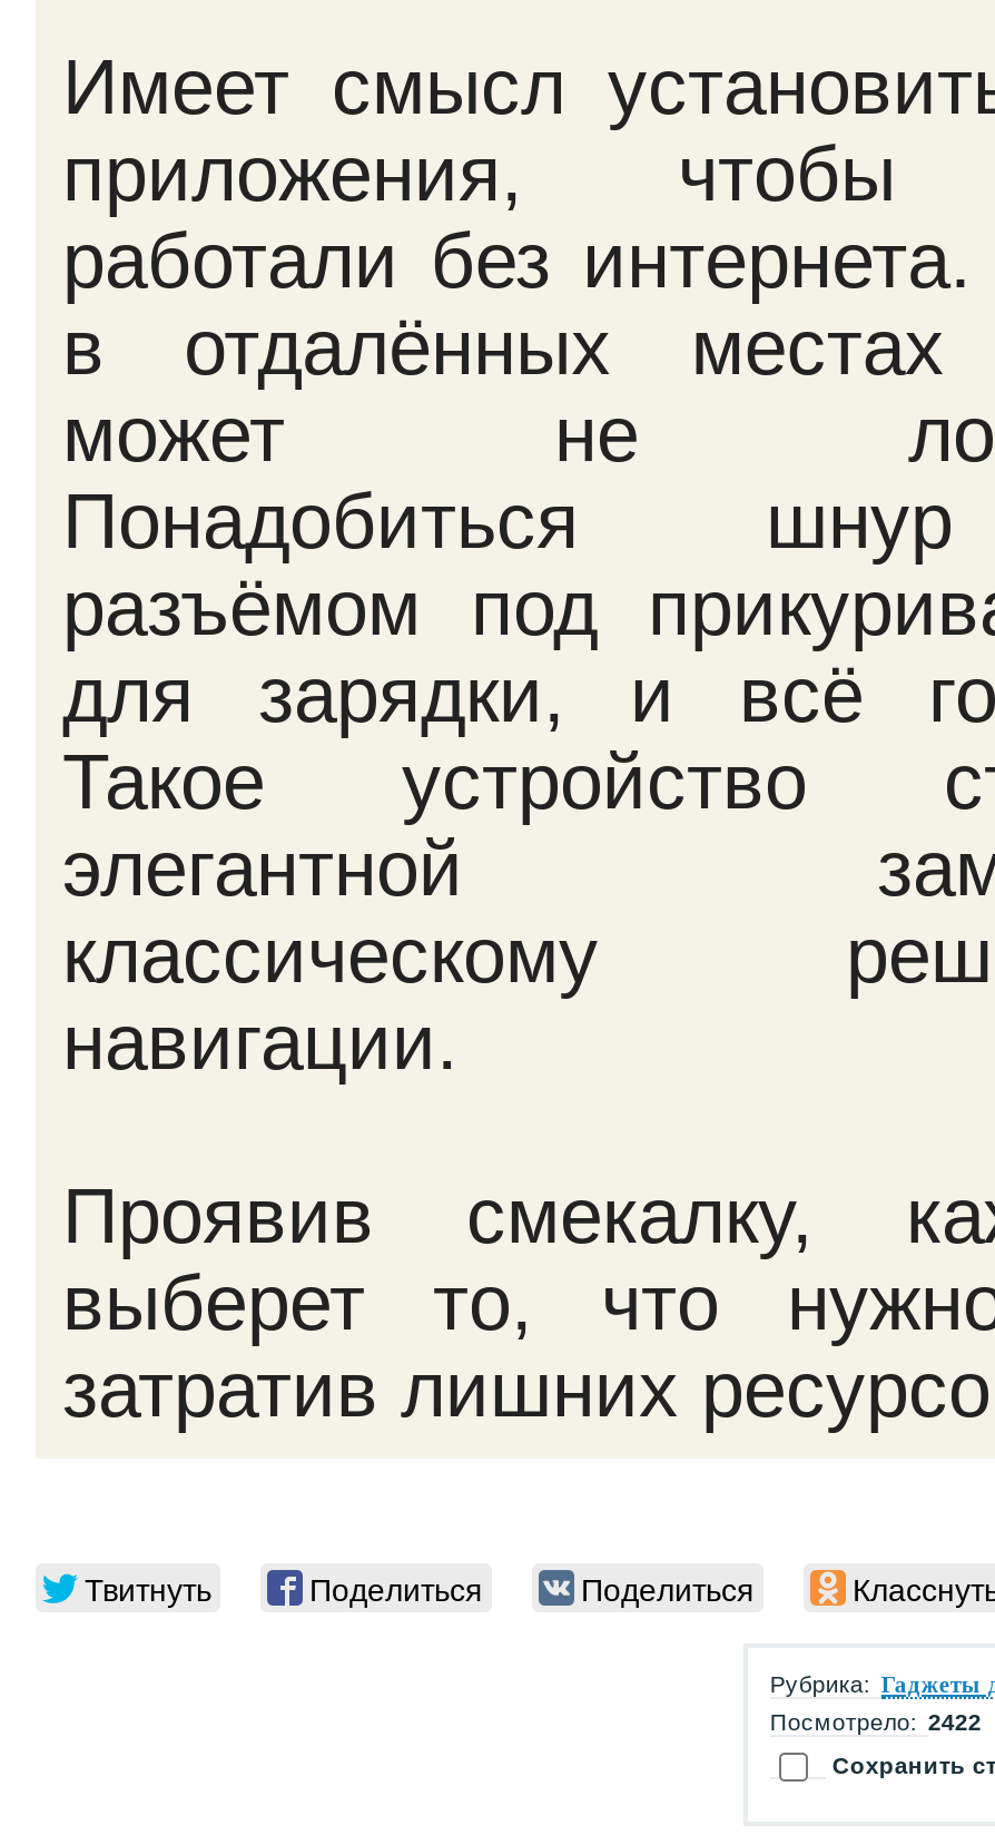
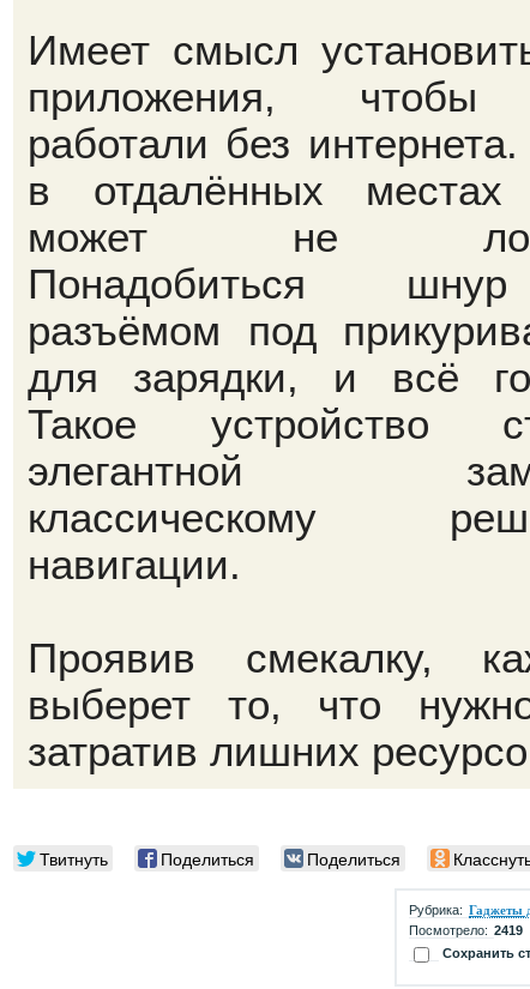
[770,1708,981,1735] Посмотрело: 2422 -> [409,923,523,937] Посмотрело: 2419

